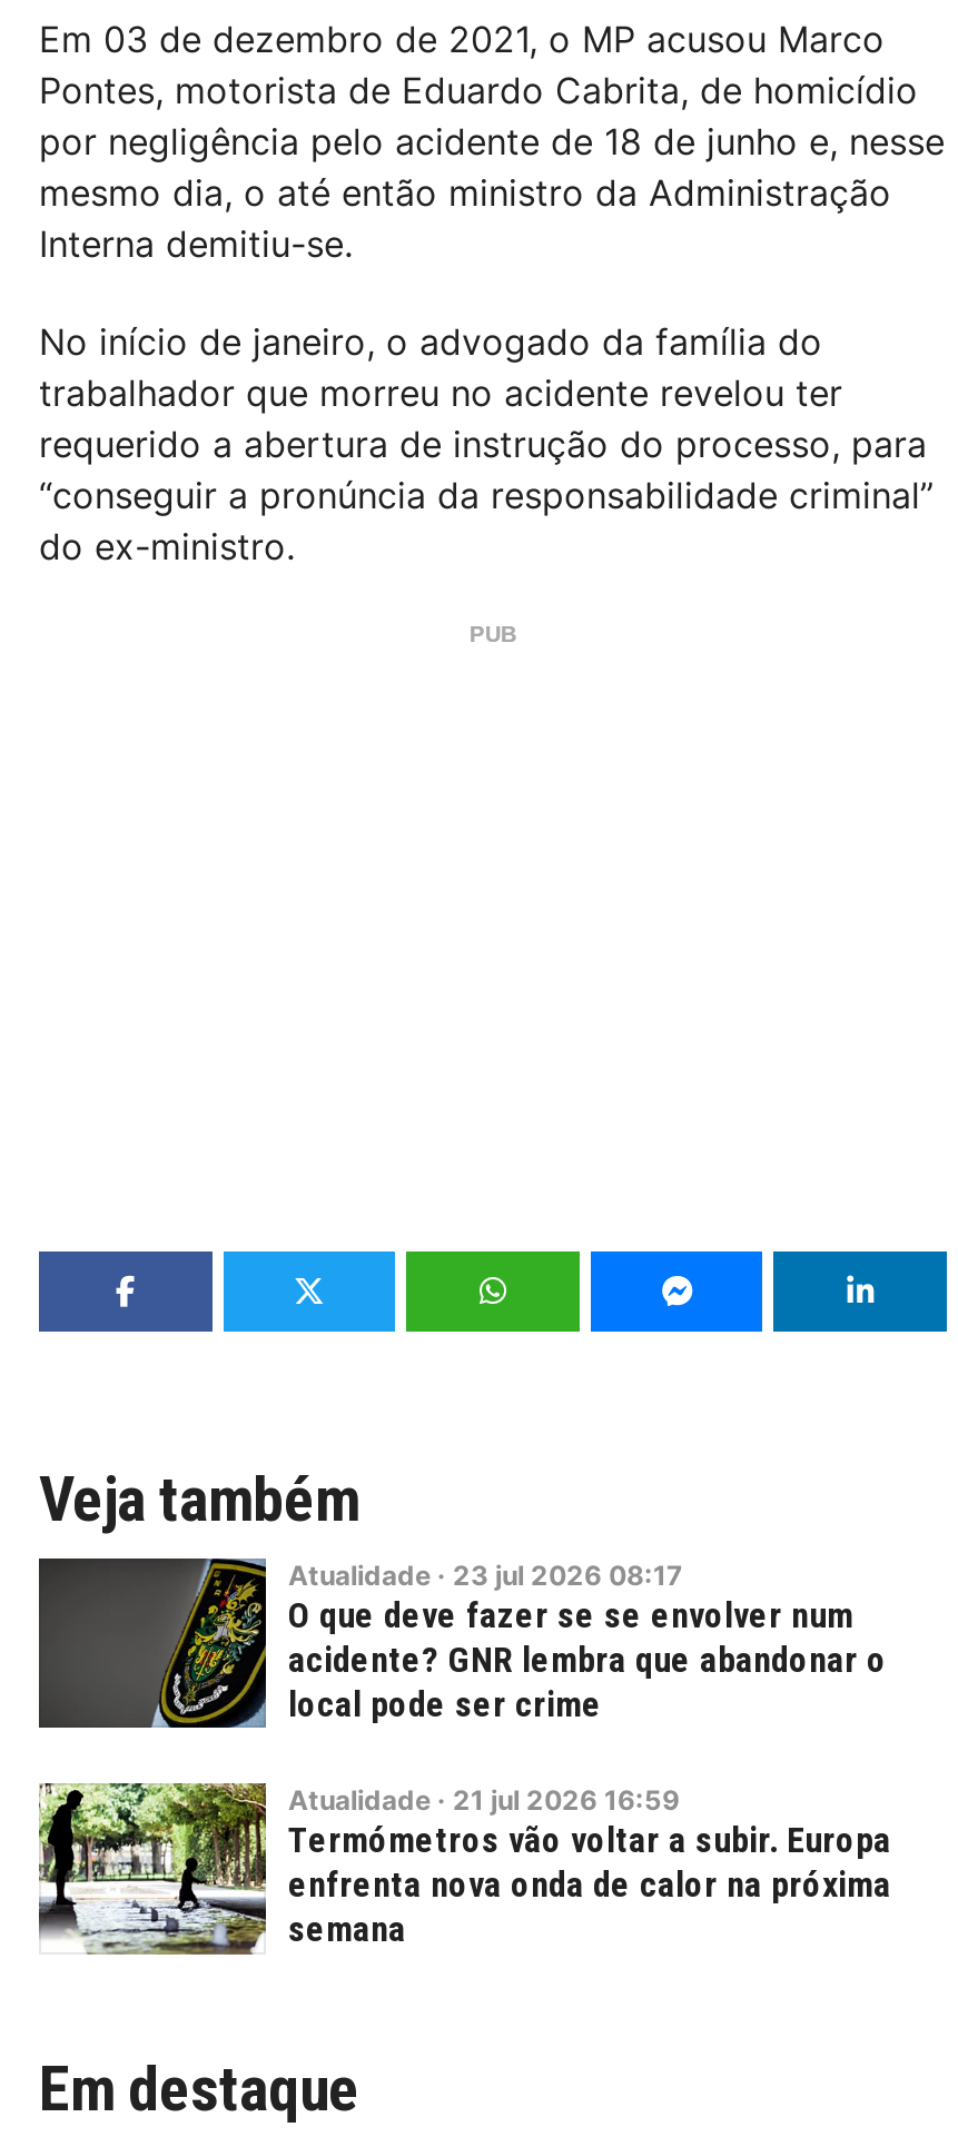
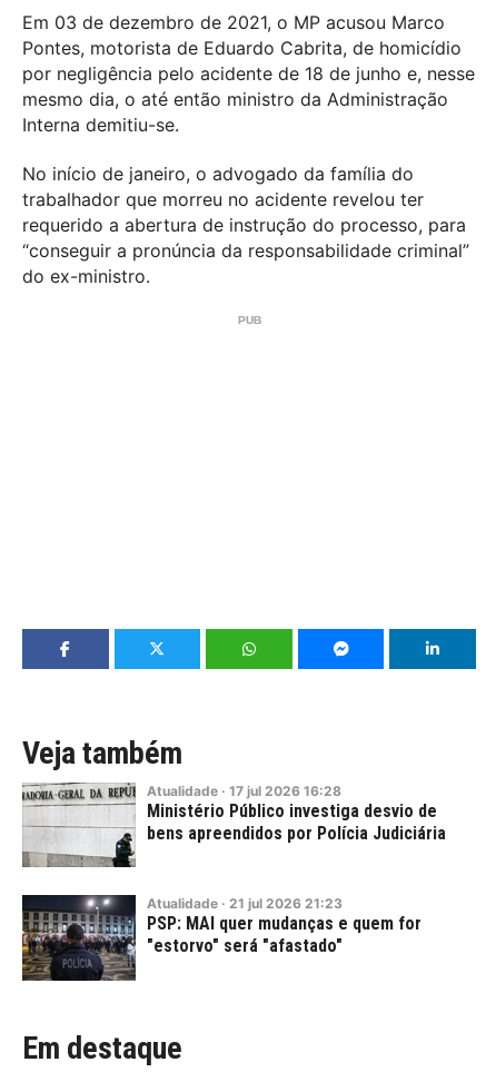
[39,1556,887,1730] [image] | Atualidade · 23 jul 2026 08:17 | O que deve fazer se se envolver num | acidente? GNR lembra que abandonar o | local pode ser crime -> [22,782,446,868] [image] | Atualidade · 17 jul 2026 16:28 | Ministério Público investiga desvio de | bens apreendidos por Polícia Judiciária
[37,1781,891,1957] [image] | Atualidade · 21 jul 2026 16:59 | Termómetros vão voltar a subir. Europa | enfrenta nova onda de calor na próxima | semana -> [21,894,421,982] [image] | Atualidade · 21 jul 2026 21:23 | PSP: MAI quer mudanças e quem for | "estorvo" será "afastado"

